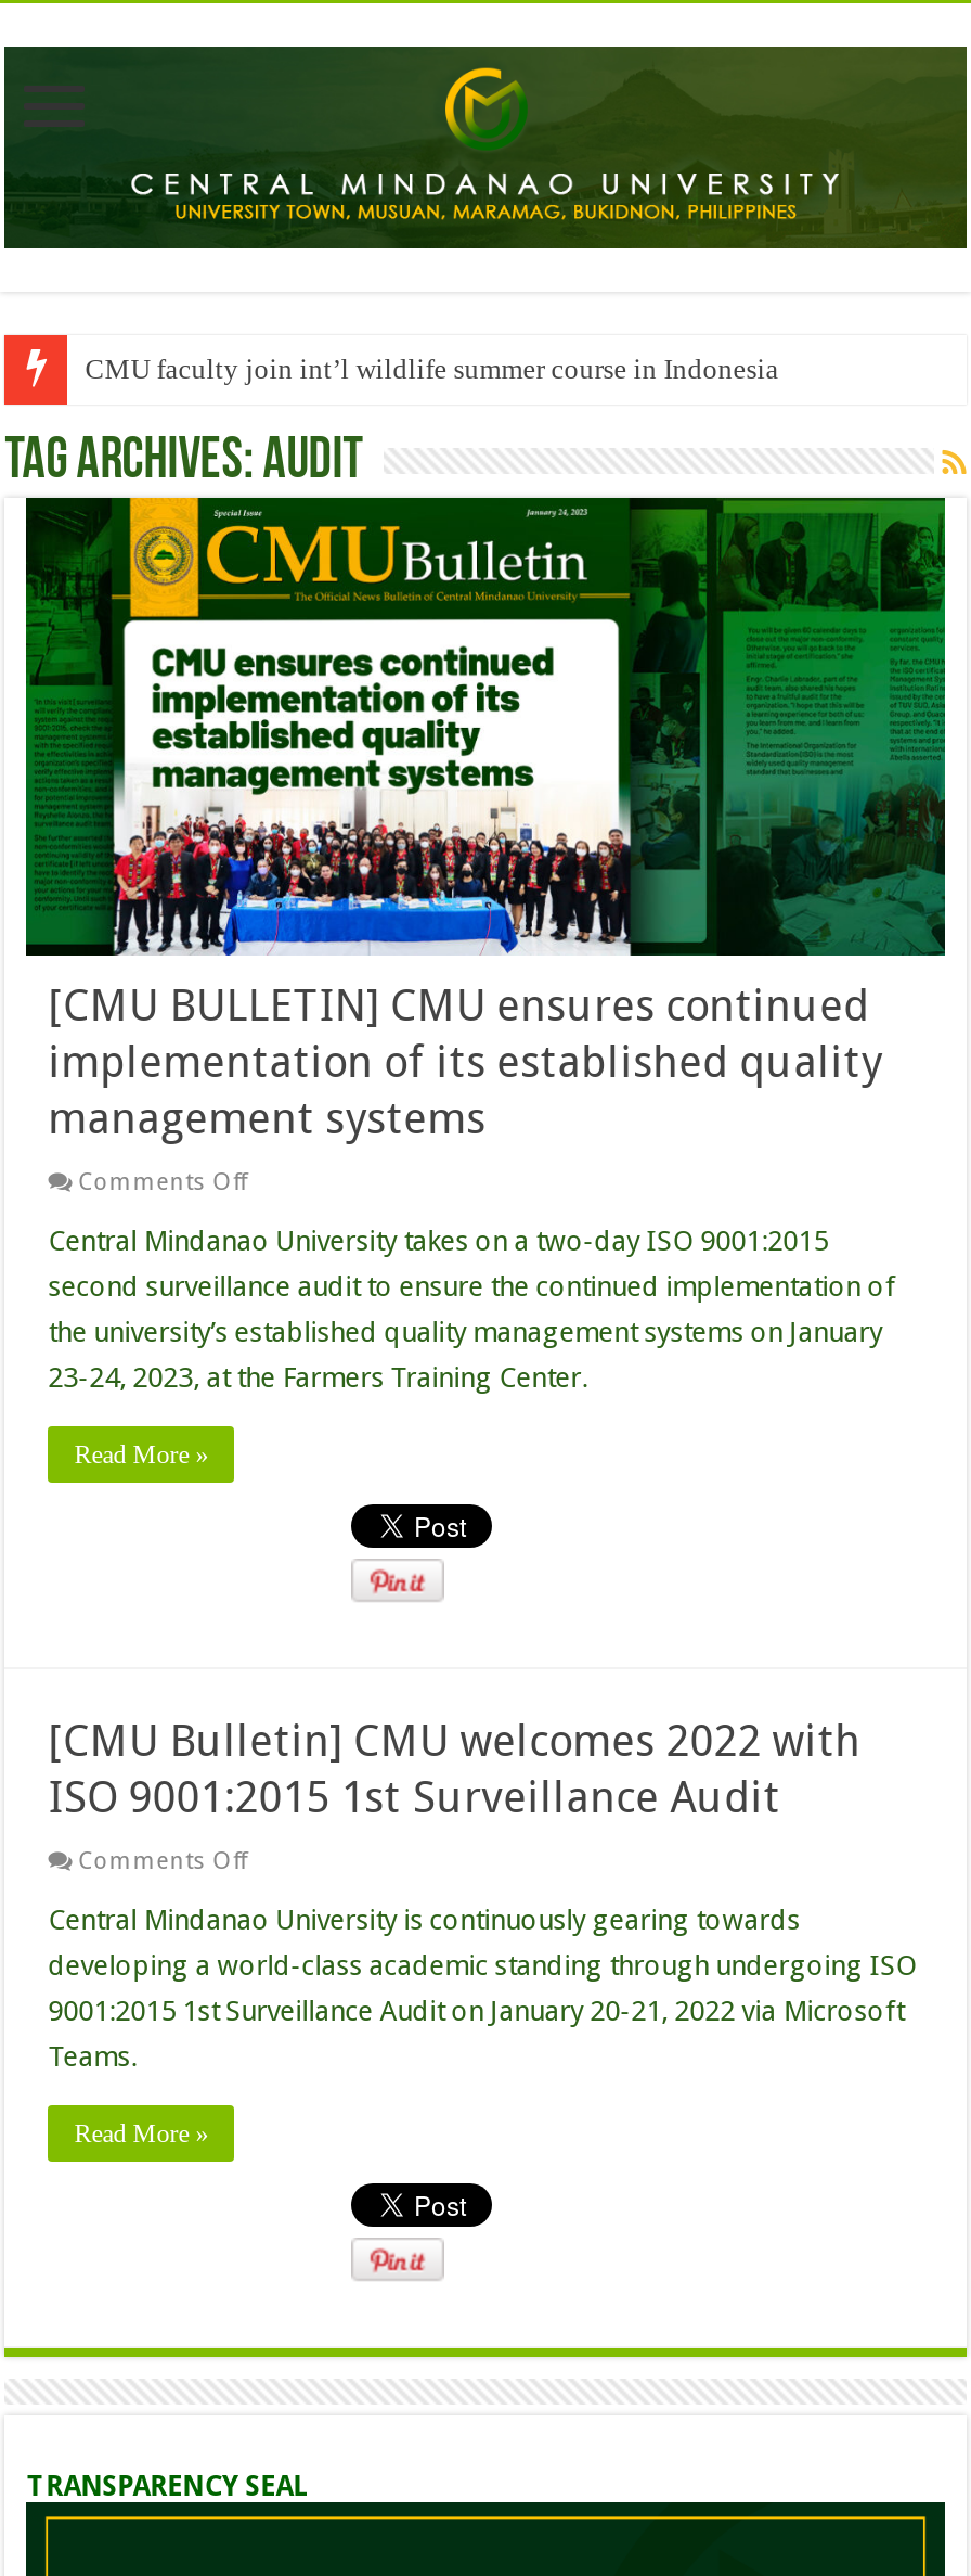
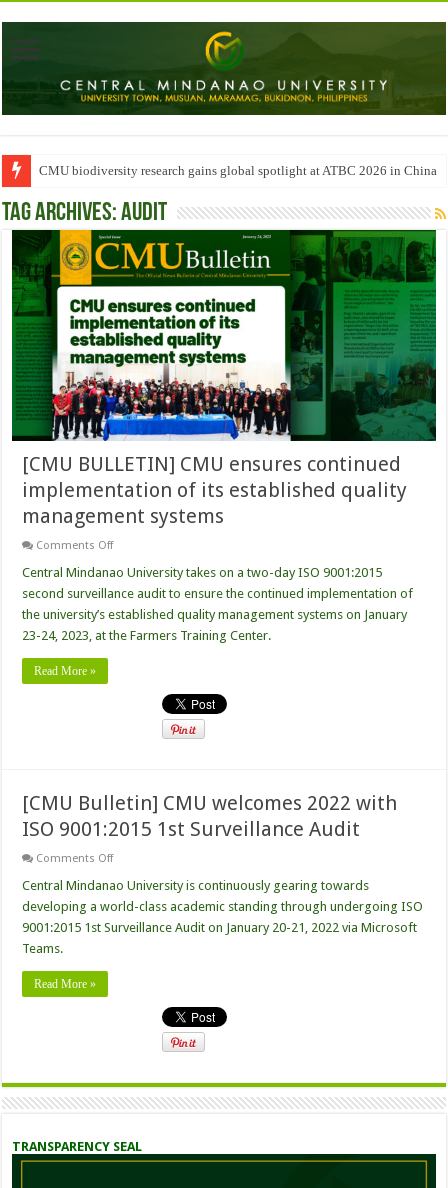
[85,351,779,384] CMU faculty join int’l wildlife summer course in Indonesia -> [39,162,437,177] CMU biodiversity research gains global spotlight at ATBC 2026 in China

